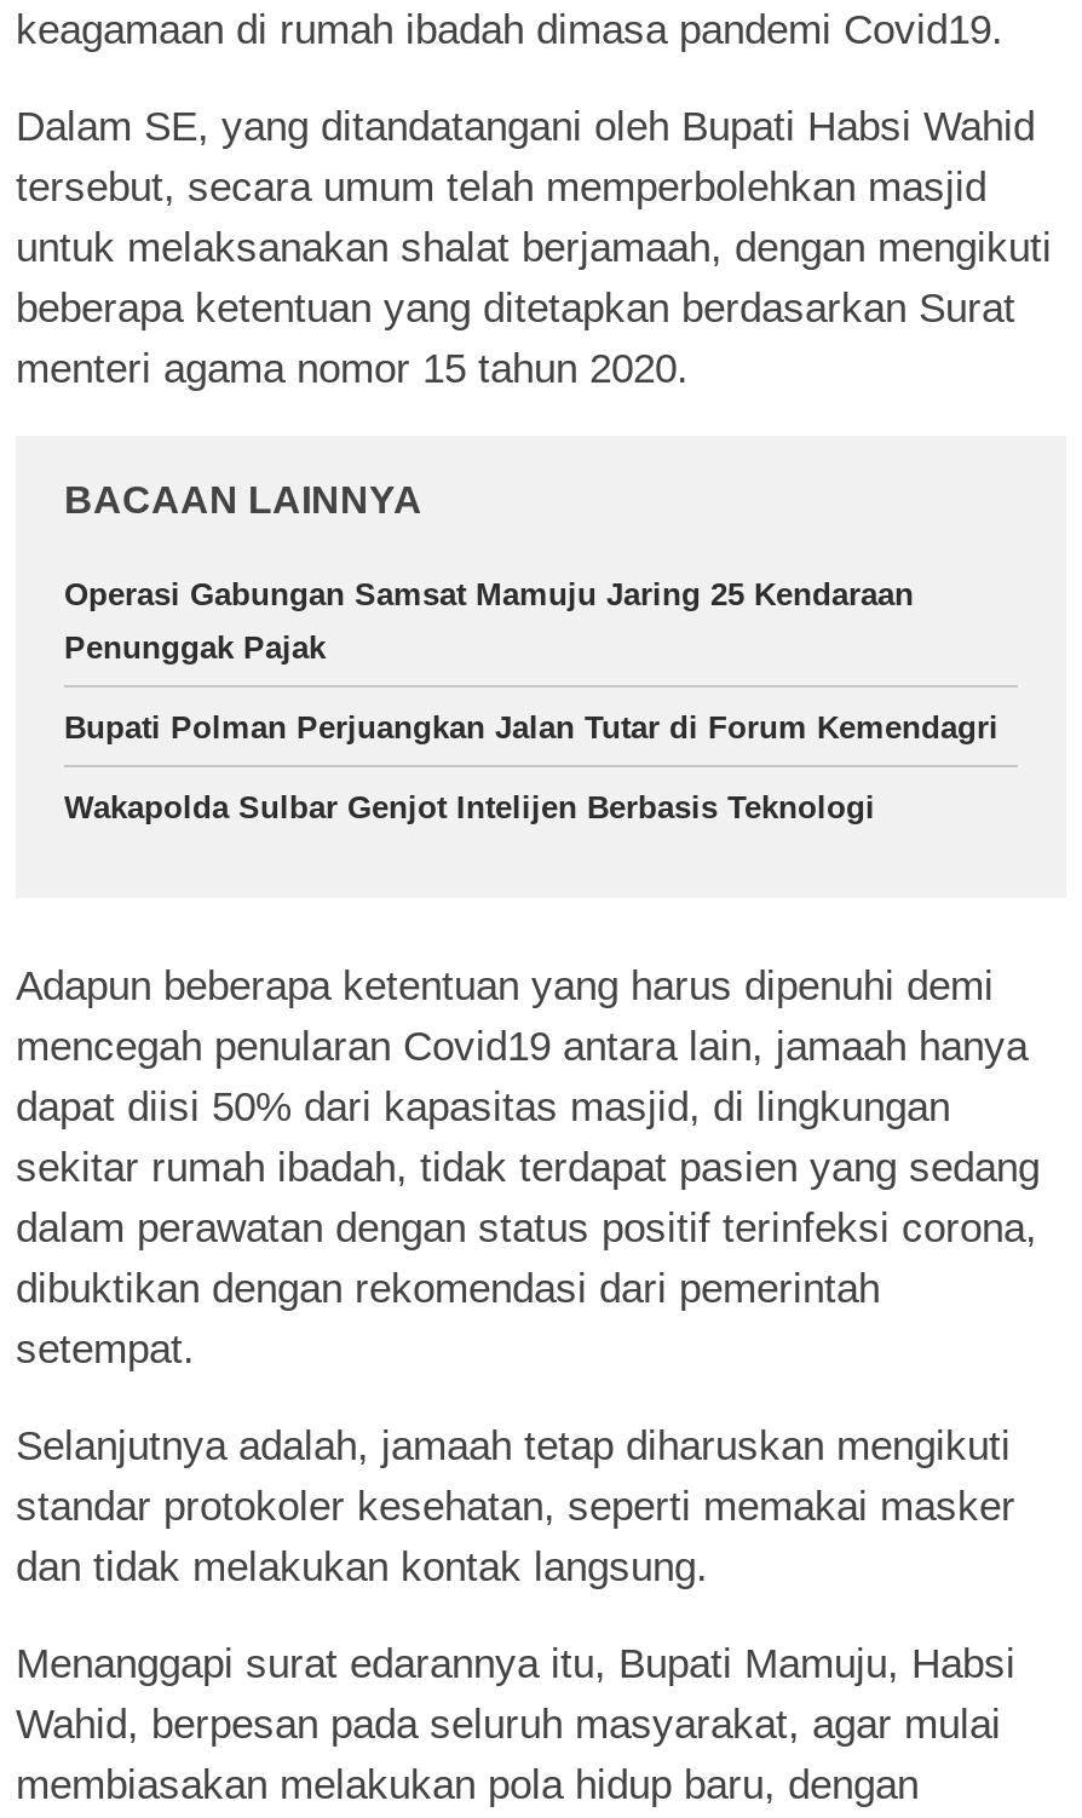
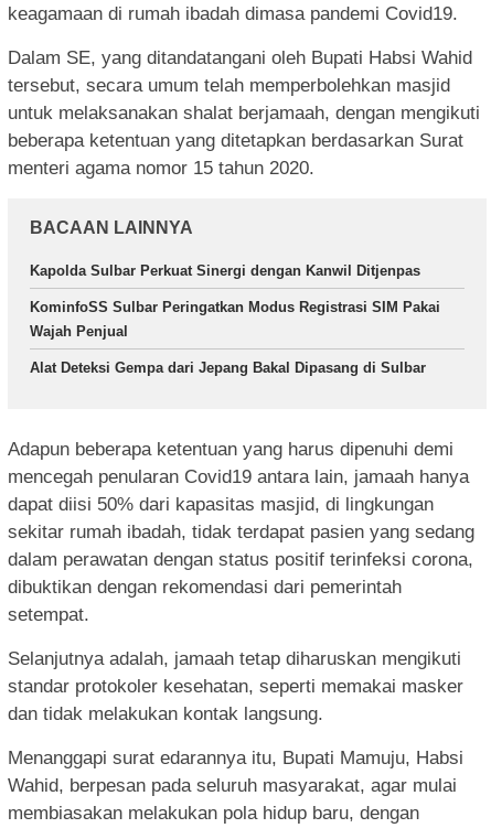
[64,577,914,613] Operasi Gabungan Samsat Mamuju Jaring 25 Kendaraan -> [30,263,420,279] Kapolda Sulbar Perkuat Sinergi dengan Kanwil Ditjenpas
[64,630,326,666] Penunggak Pajak -> [30,299,440,316] KominfoSS Sulbar Peringatkan Modus Registrasi SIM Pakai
[64,710,998,746] Bupati Polman Perjuangkan Jalan Tutar di Forum Kemendagri -> [30,323,128,340] Wajah Penjual
[64,790,875,826] Wakapolda Sulbar Genjot Intelijen Berbasis Teknologi -> [30,360,426,376] Alat Deteksi Gempa dari Jepang Bakal Dipasang di Sulbar

